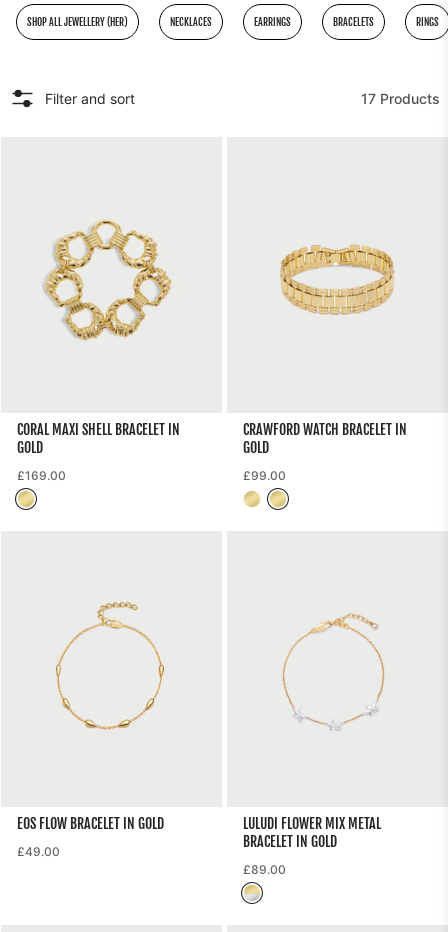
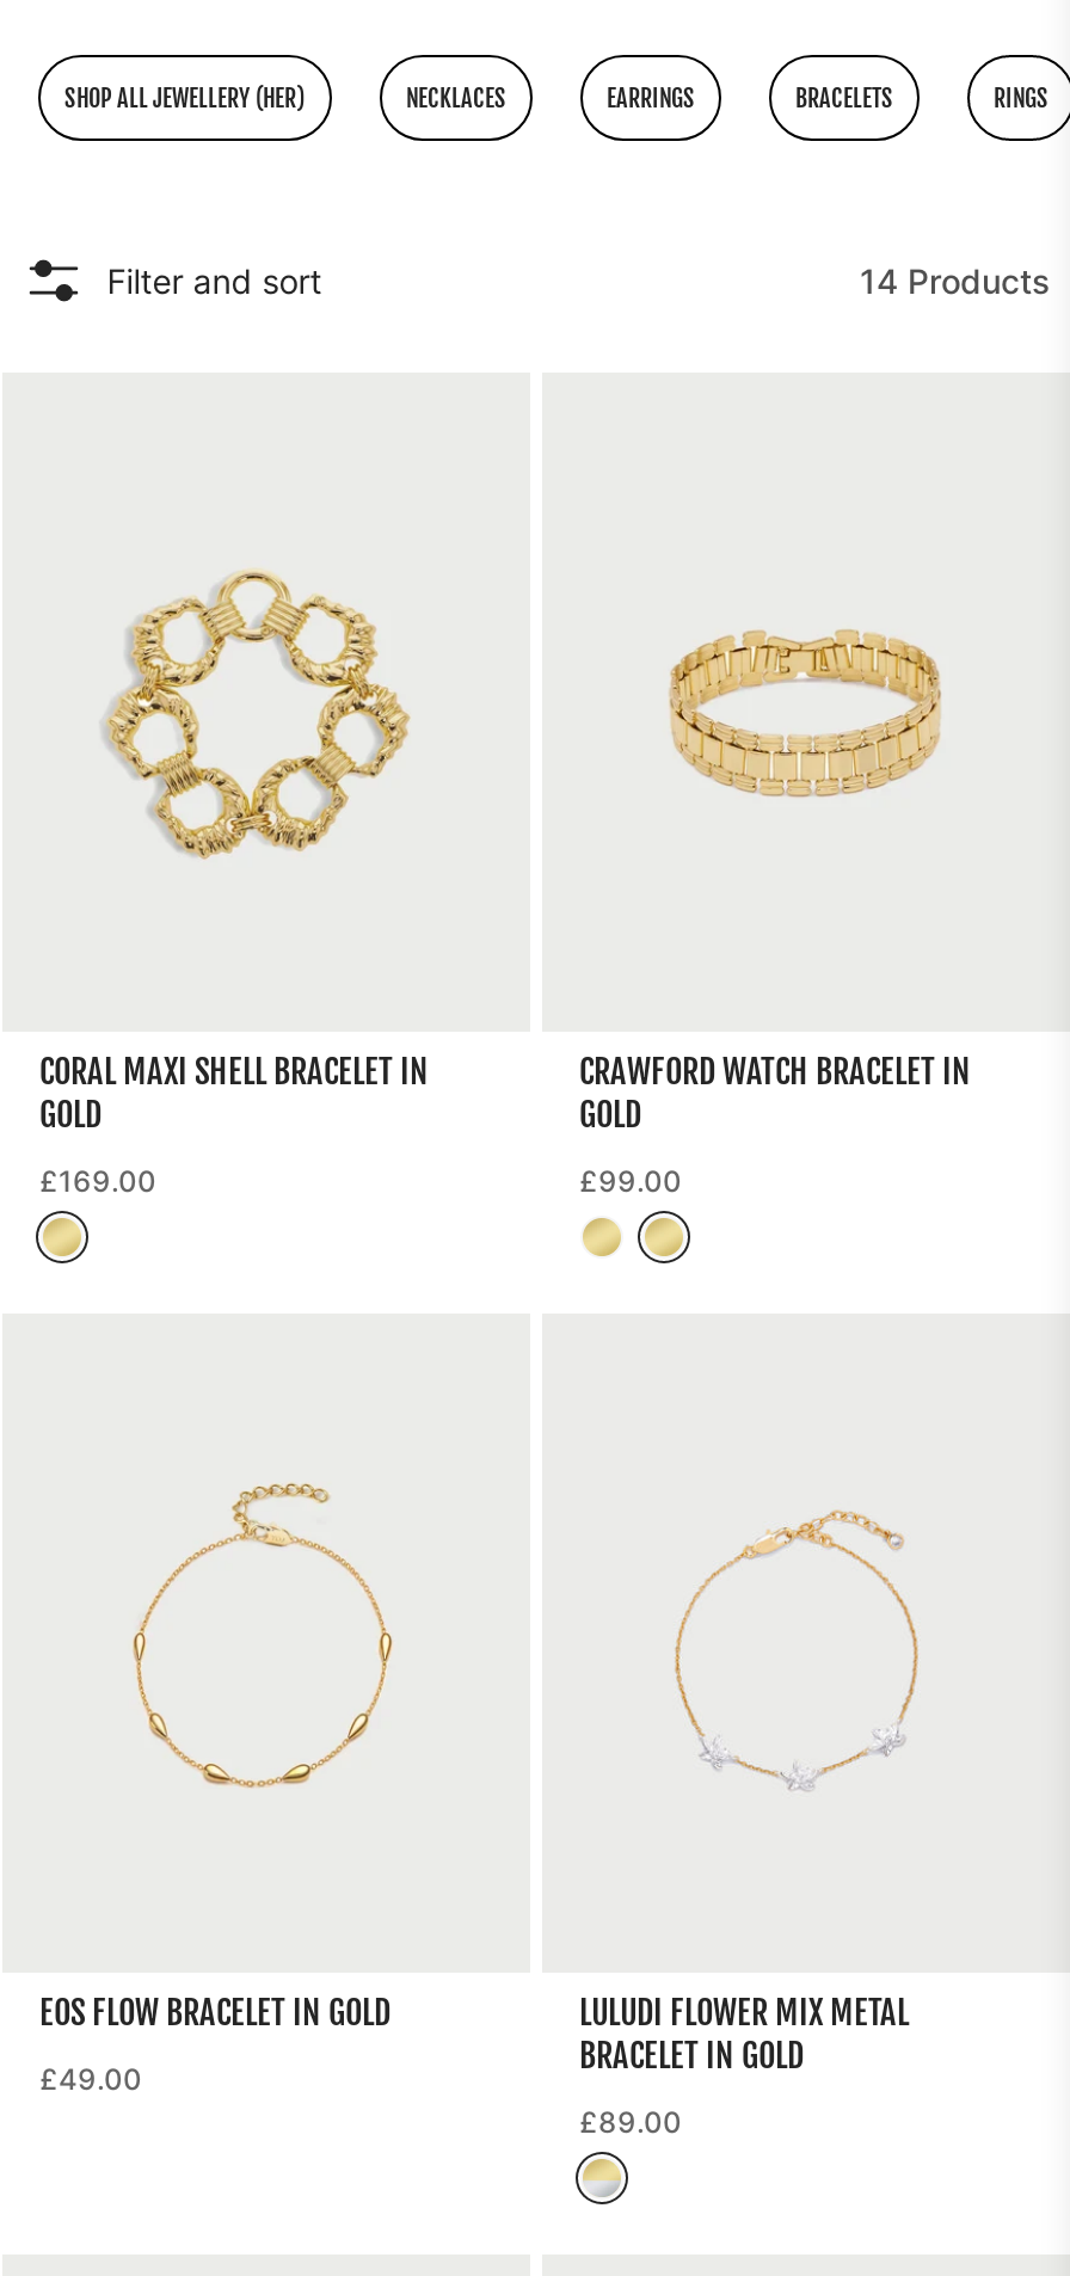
[361,90,440,107] 17 Products -> [860,260,1051,301] 14 Products

